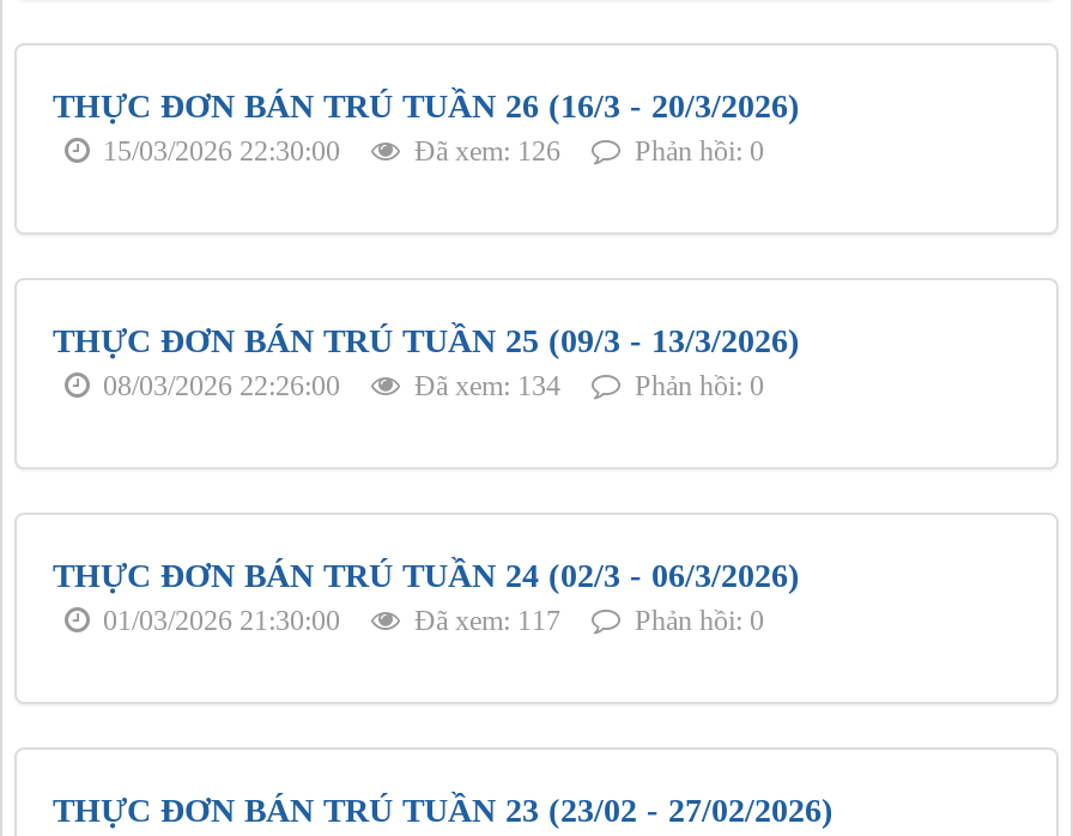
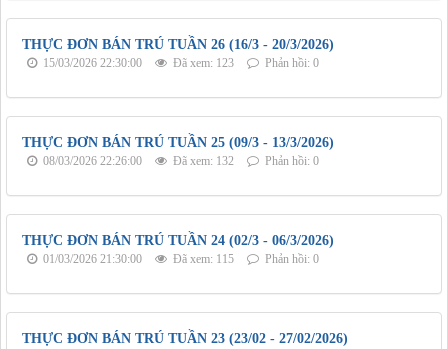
[96,135,764,168] 15/03/2026 22:30:00 Đã xem: 126 Phản hồi: 0 -> [40,56,319,70] 15/03/2026 22:30:00 Đã xem: 123 Phản hồi: 0
[96,370,764,403] 08/03/2026 22:26:00 Đã xem: 134 Phản hồi: 0 -> [40,154,319,168] 08/03/2026 22:26:00 Đã xem: 132 Phản hồi: 0
[96,604,764,638] 01/03/2026 21:30:00 Đã xem: 117 Phản hồi: 0 -> [40,252,319,266] 01/03/2026 21:30:00 Đã xem: 115 Phản hồi: 0

